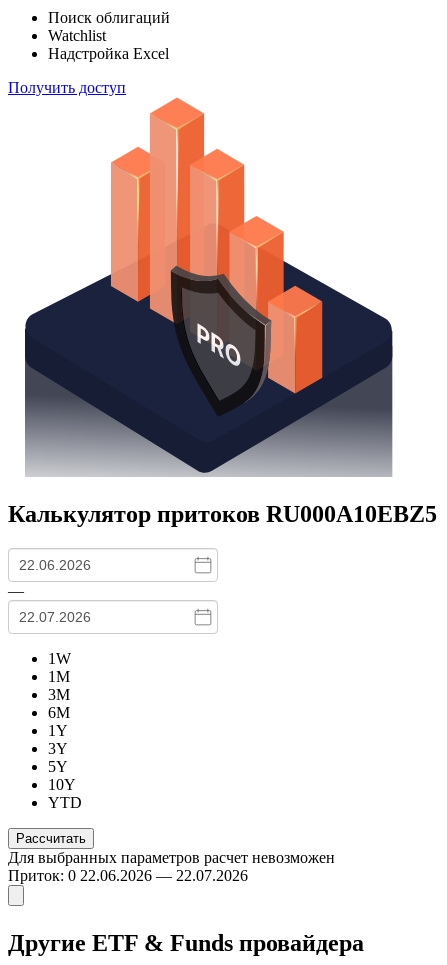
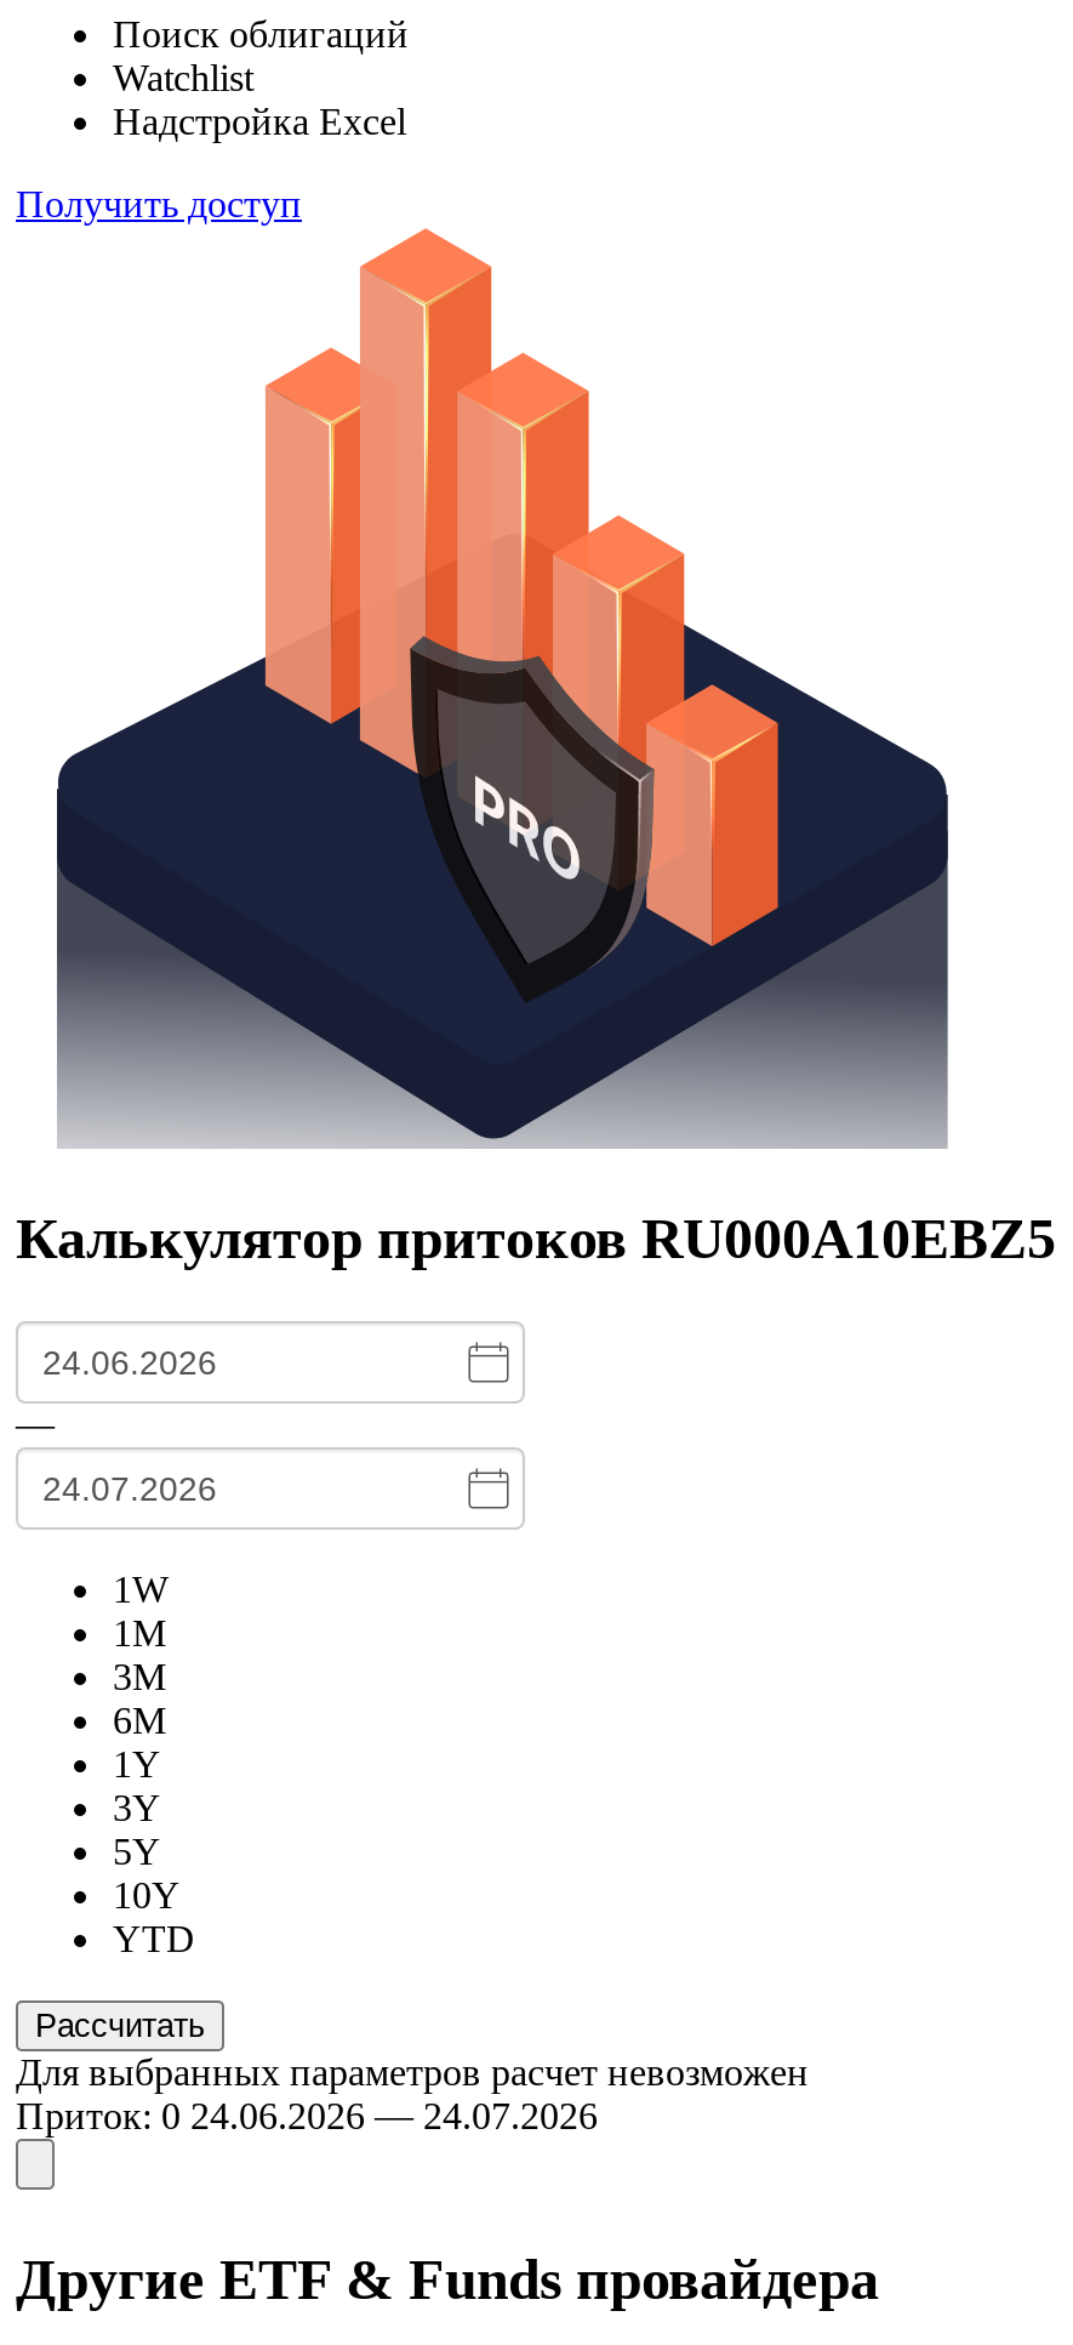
[8,867,248,884] Приток: 0 22.06.2026 — 22.07.2026 -> [16,2095,598,2136] Приток: 0 24.06.2026 — 24.07.2026

